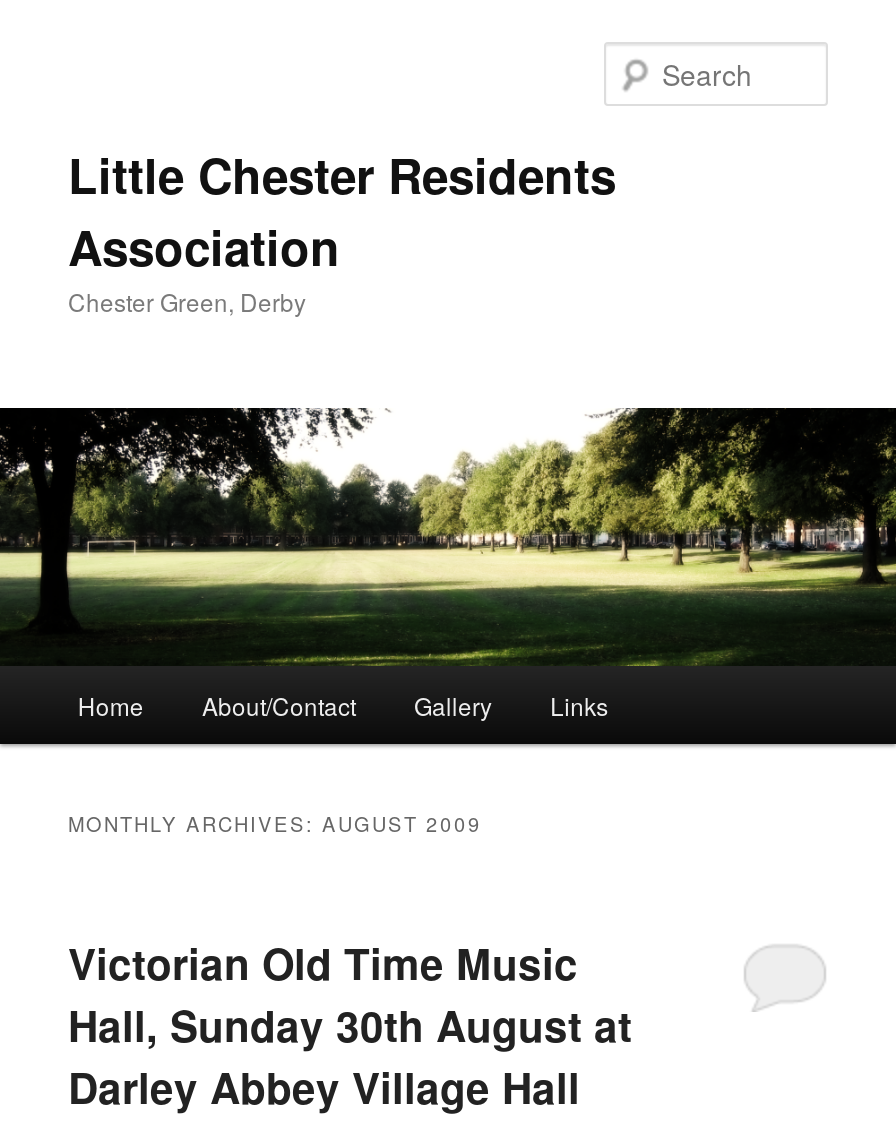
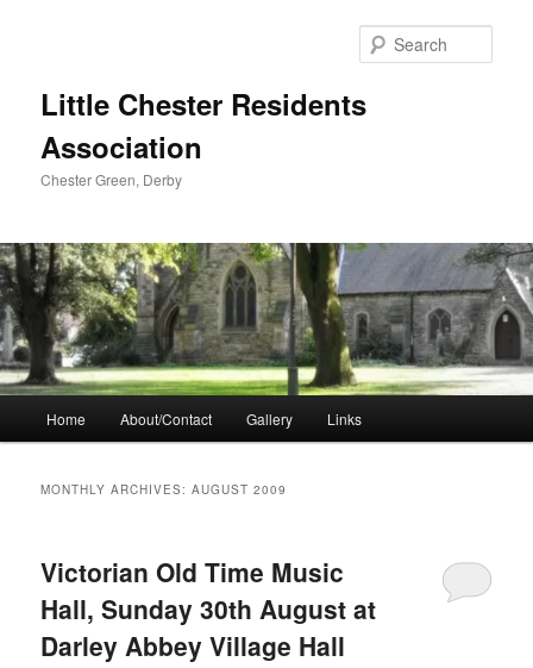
[6,406,890,664] [image] -> [4,242,529,397] [image]

